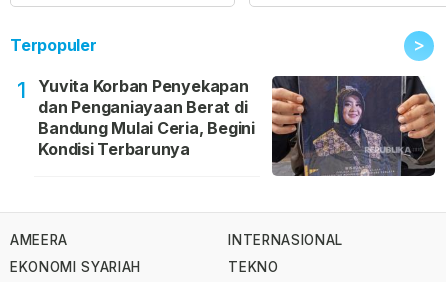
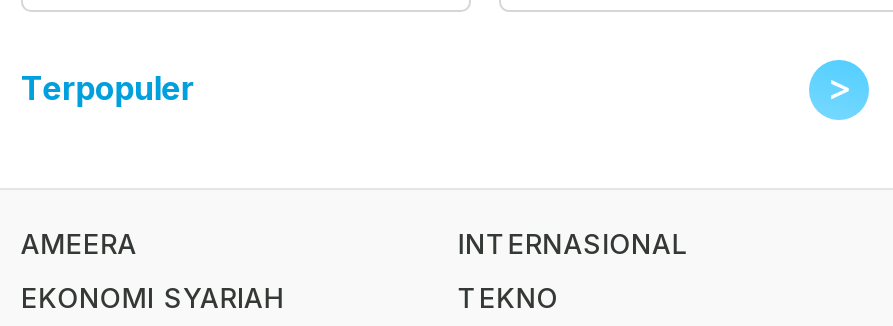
[17,75,436,177] [image] | 1 | Yuvita Korban Penyekapan | dan Penganiayaan Berat di | Bandung Mulai Ceria, Begini | Kondisi Terbarunya -> none

